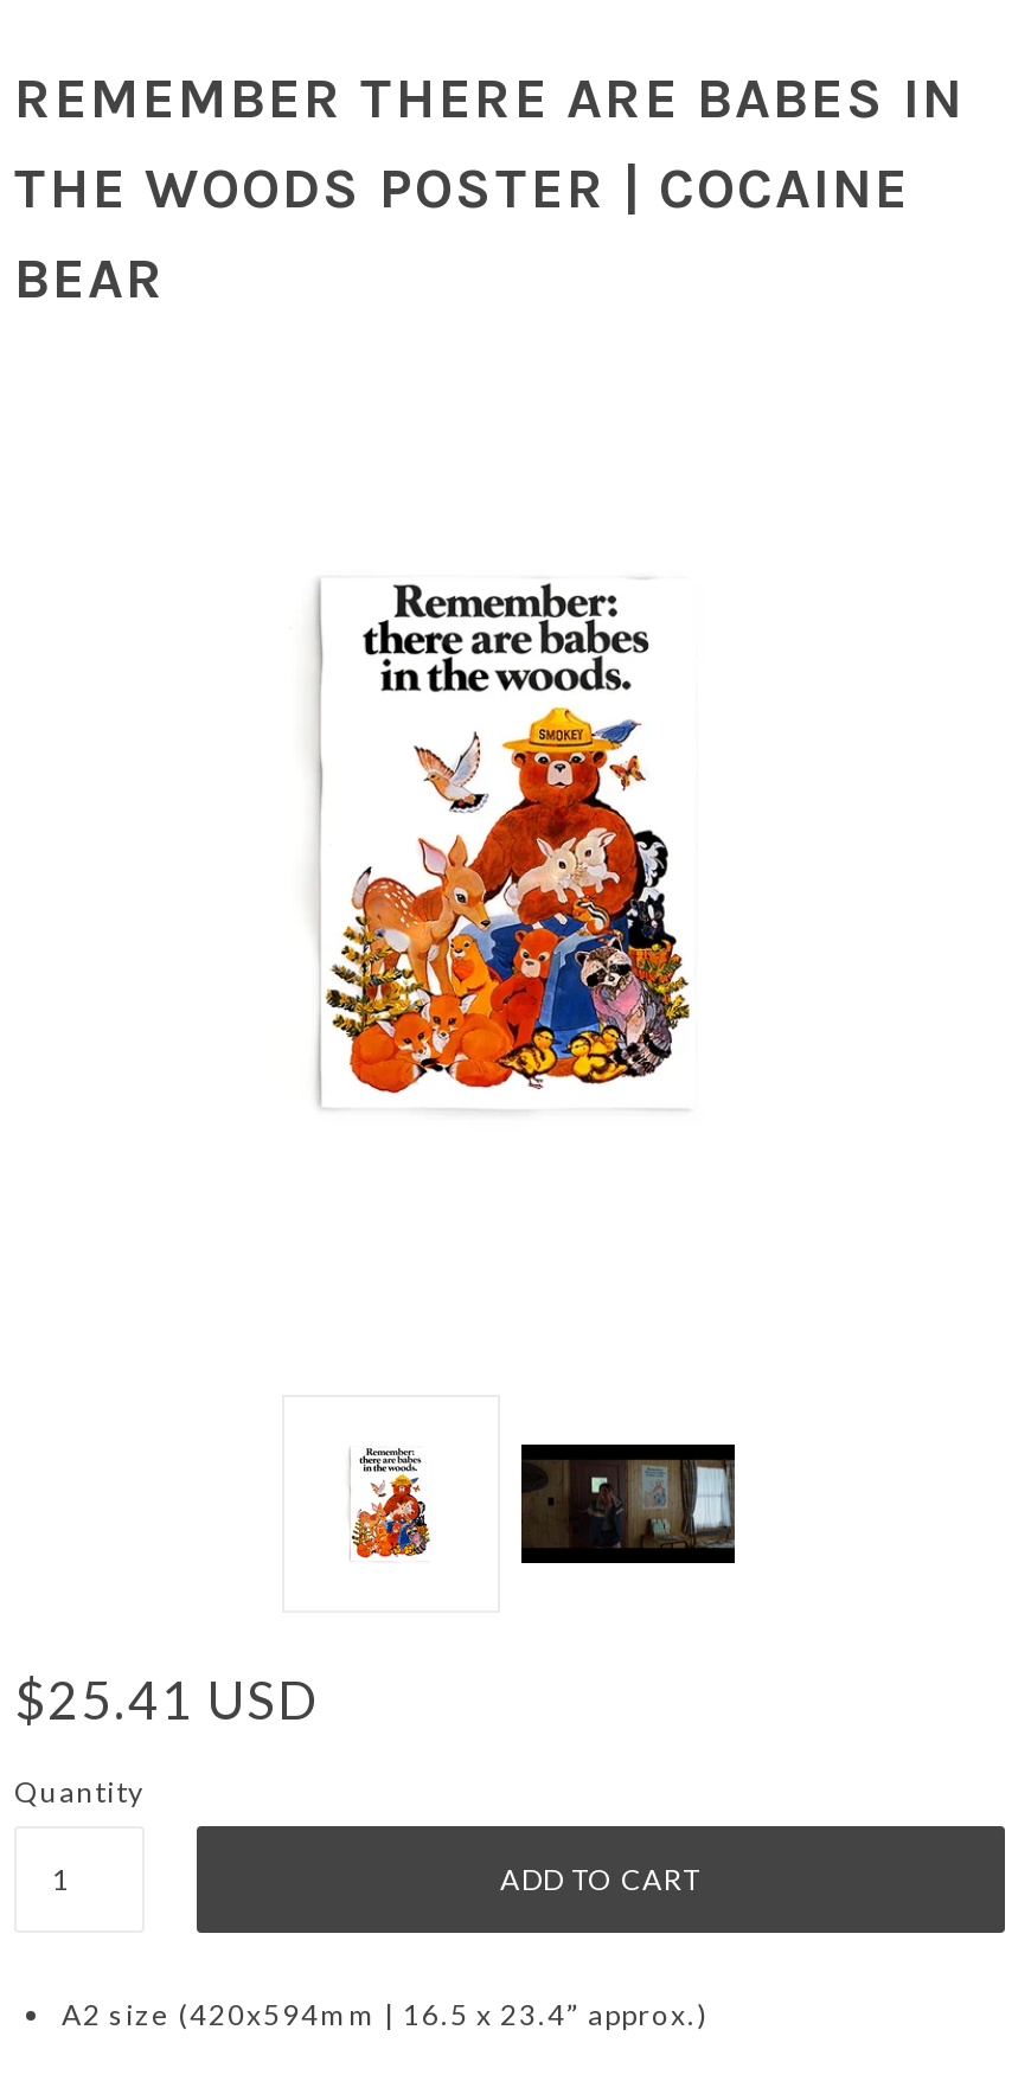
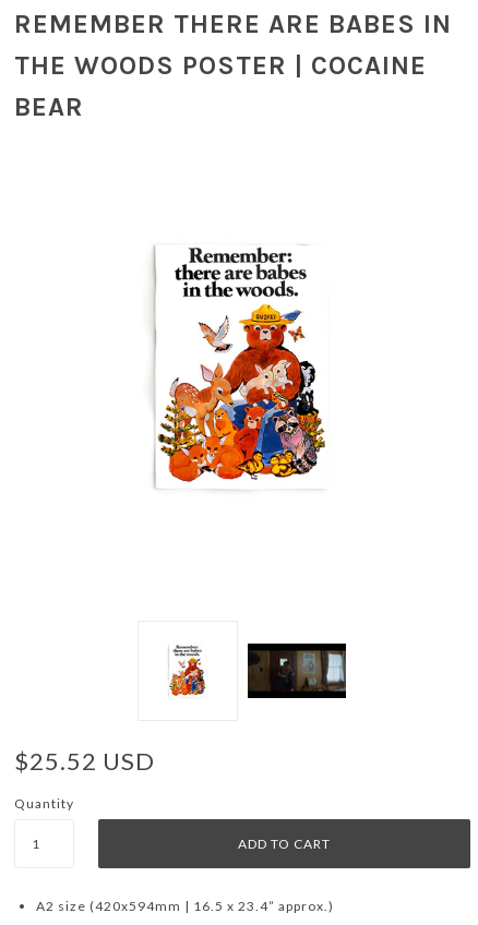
[14,1667,320,1731] $25.41 USD -> [14,746,155,776] $25.52 USD

